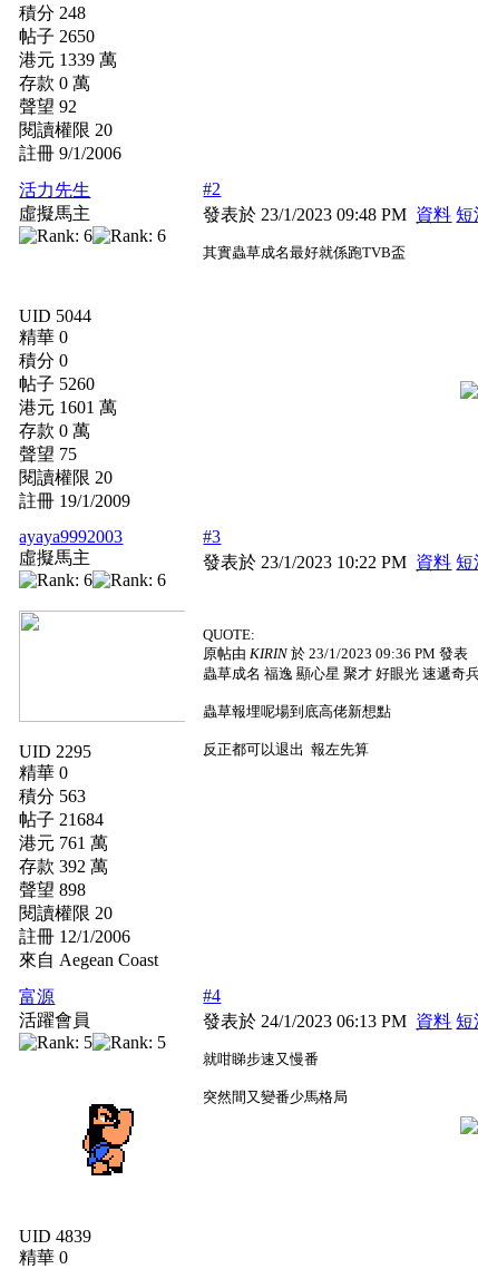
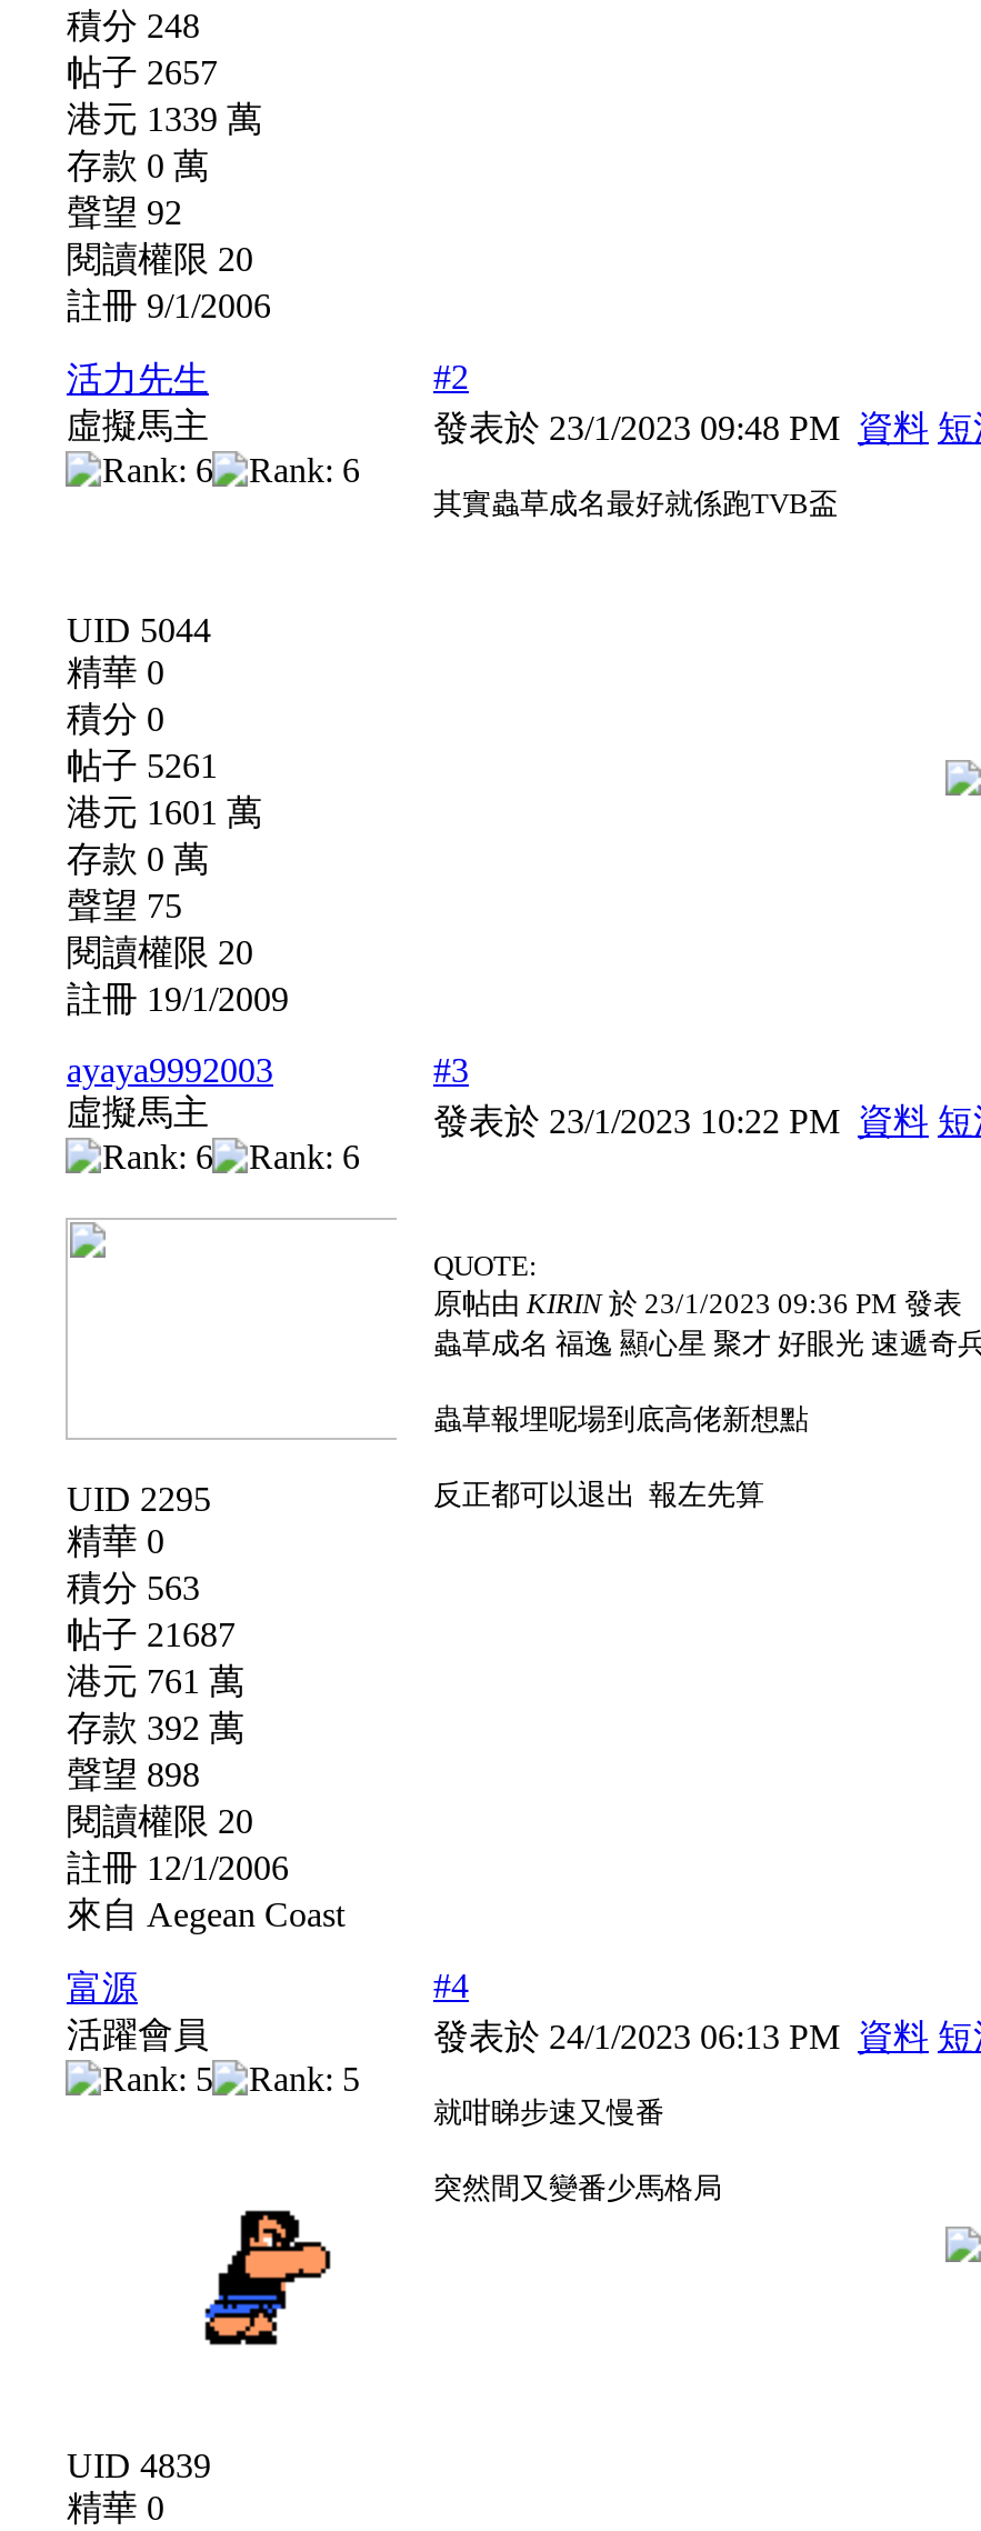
[19,27,95,46] 帖子 2650 -> [67,53,218,91] 帖子 2657
[19,374,95,393] 帖子 5260 -> [67,747,218,784] 帖子 5261
[19,810,104,829] 帖子 21684 -> [67,1615,236,1653] 帖子 21687
[81,1103,153,1177] [image] -> [192,2202,334,2349] [image]

